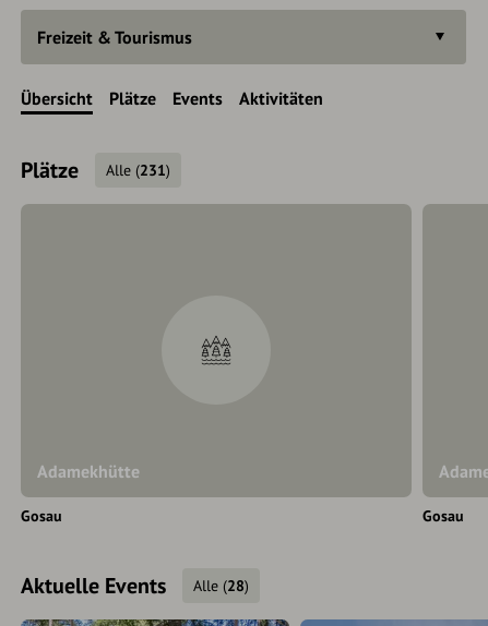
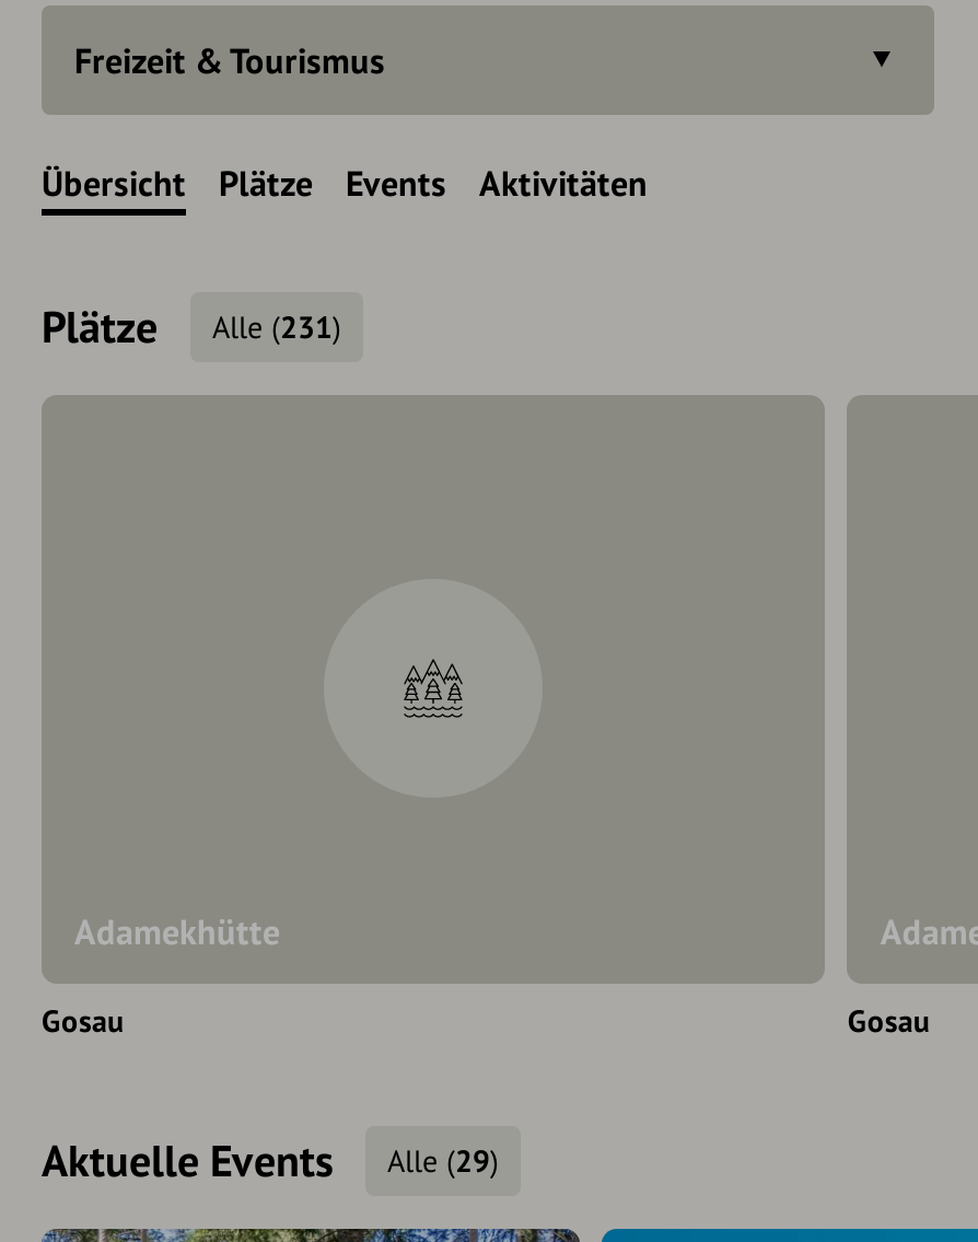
[21,571,249,600] Aktuelle Events Alle (28) -> [42,1132,499,1189] Aktuelle Events Alle (29)

